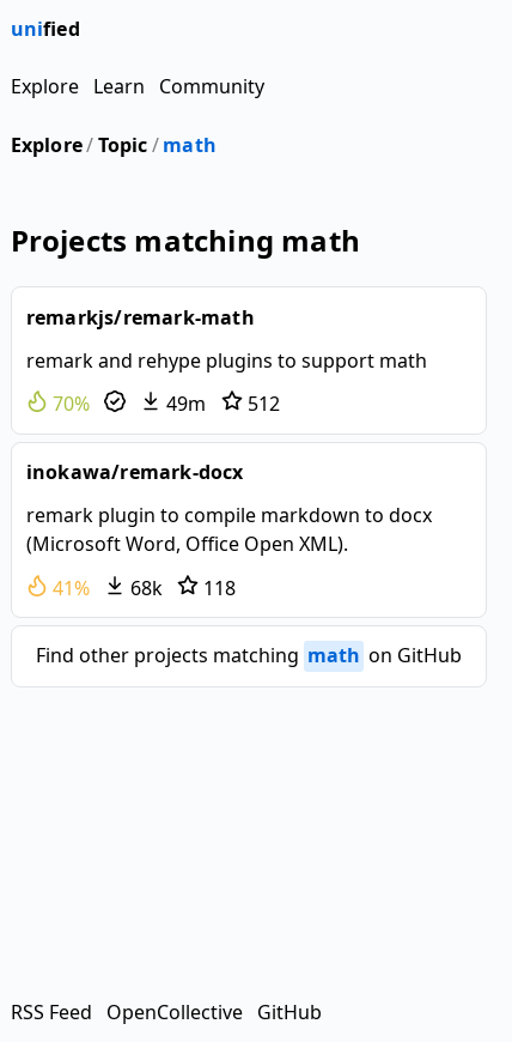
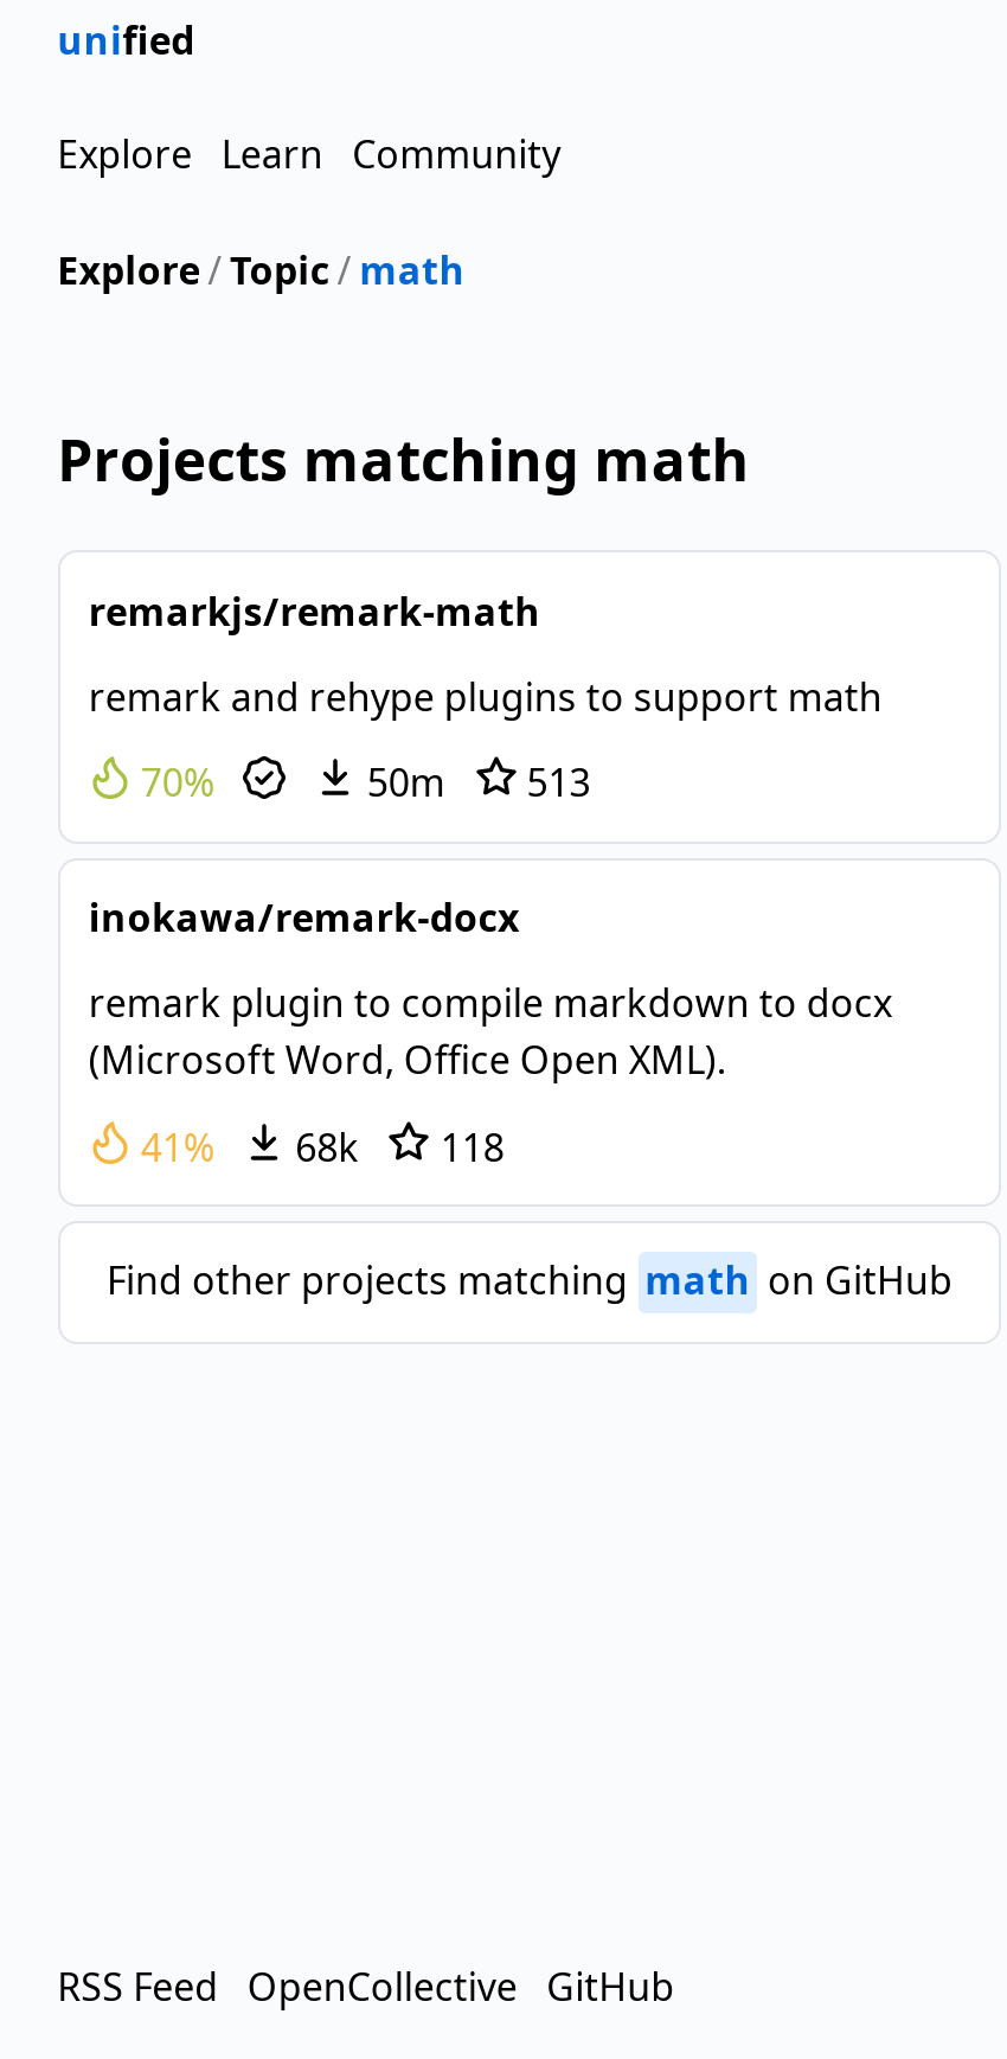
[162,391,280,417] 49m | 512 -> [358,757,590,809] 50m | 513

